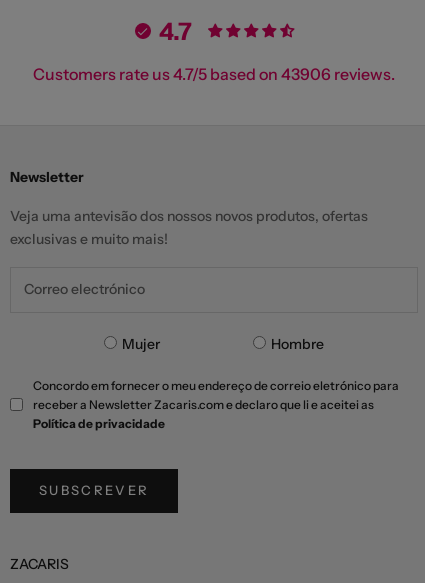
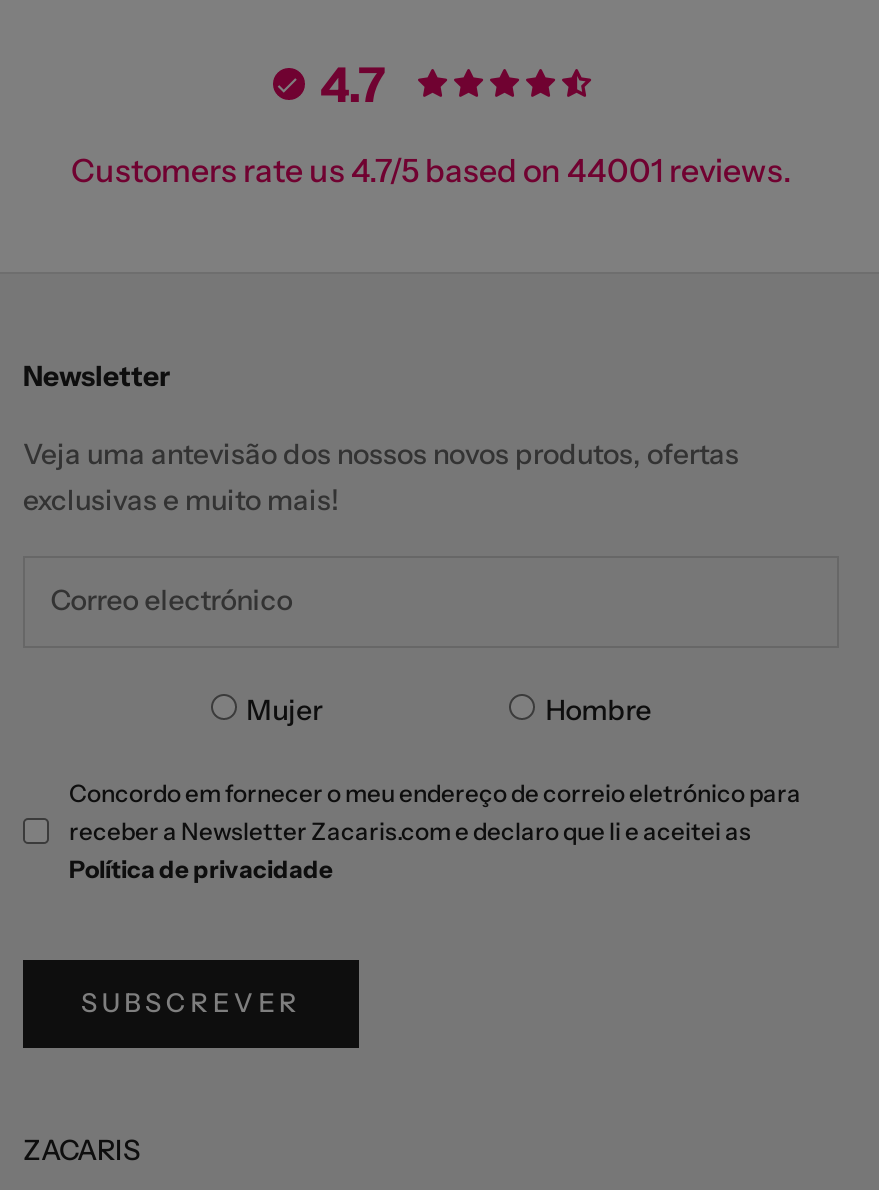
[33,64,395,84] Customers rate us 4.7/5 based on 43906 reviews. -> [71,150,791,190] Customers rate us 4.7/5 based on 44001 reviews.

